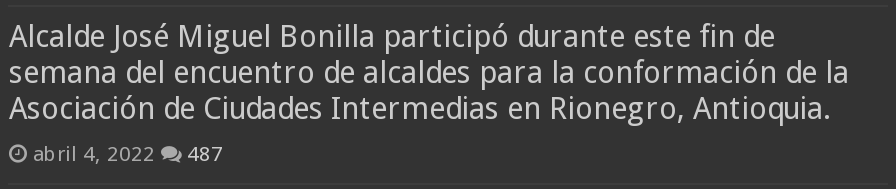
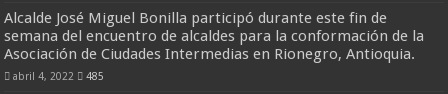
[33,142,223,166] abril 4, 2022 487 -> [13,70,104,82] abril 4, 2022 485

